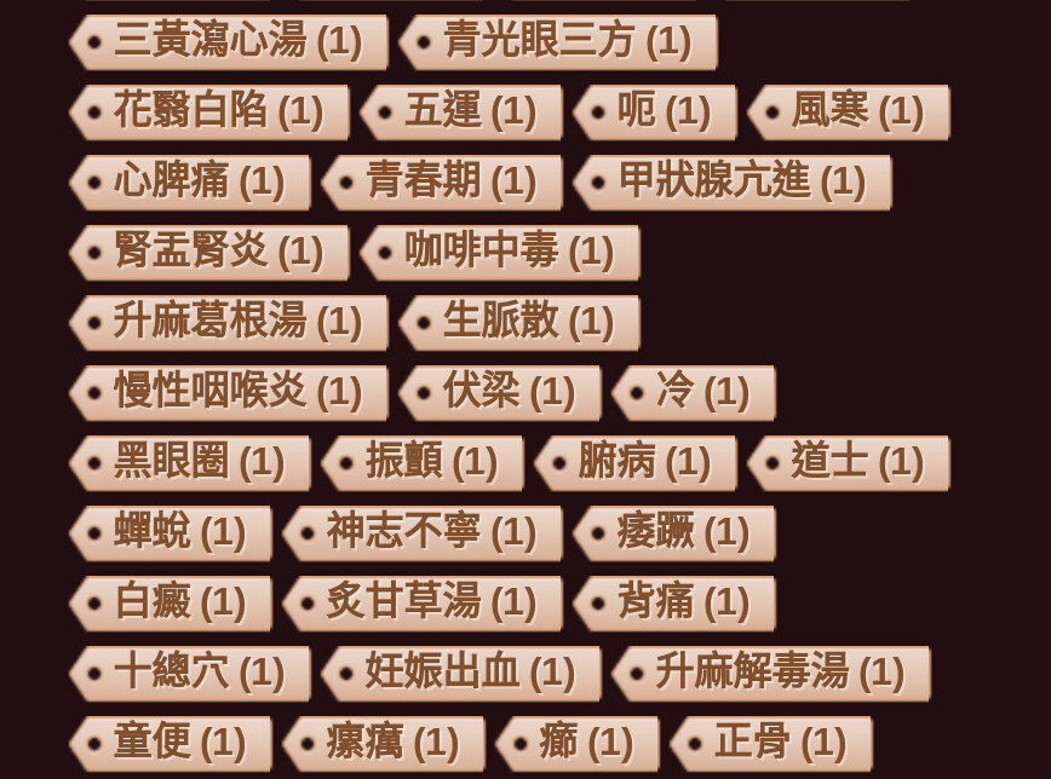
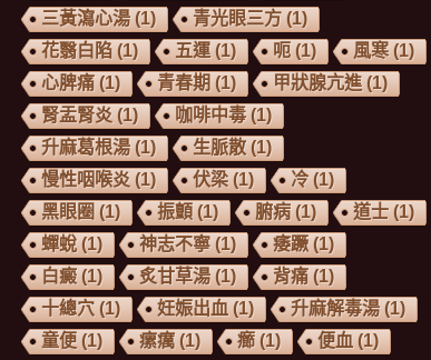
[713,721,846,762] 正骨(1) -> [317,331,379,350] 便血(1)

